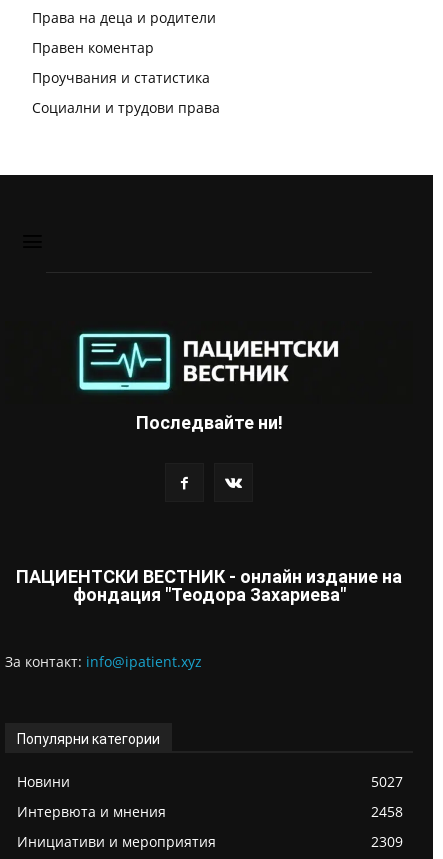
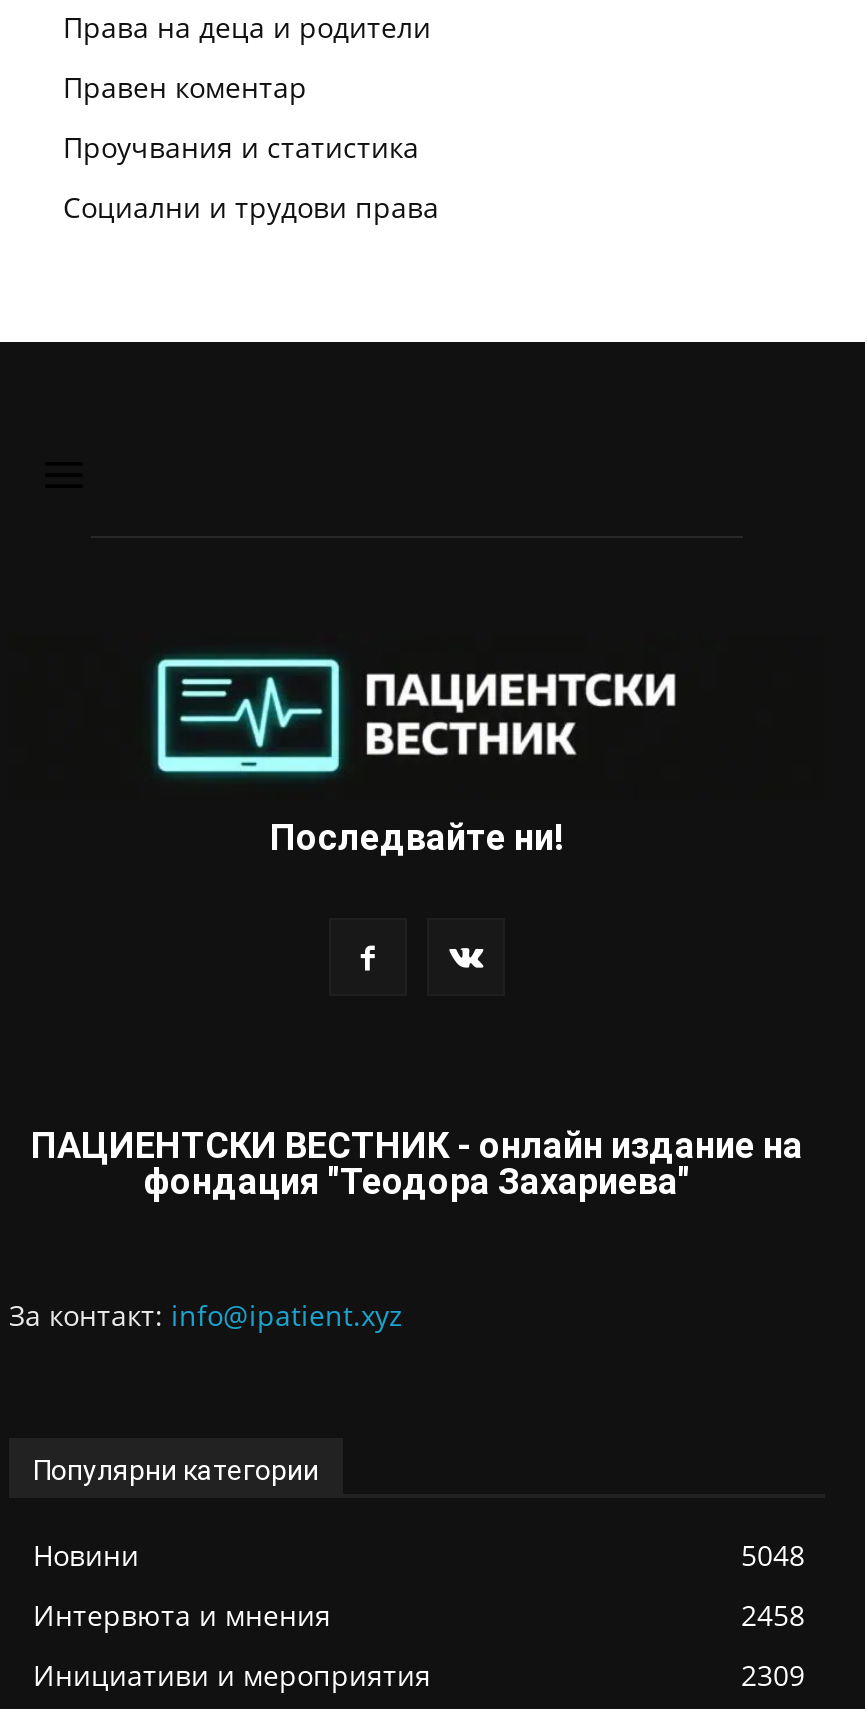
[371,772,403,791] 5027 -> [741,1535,805,1573] 5048

